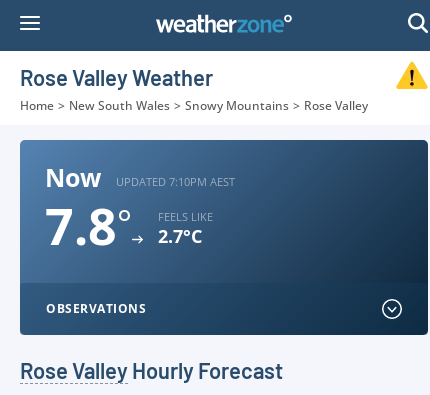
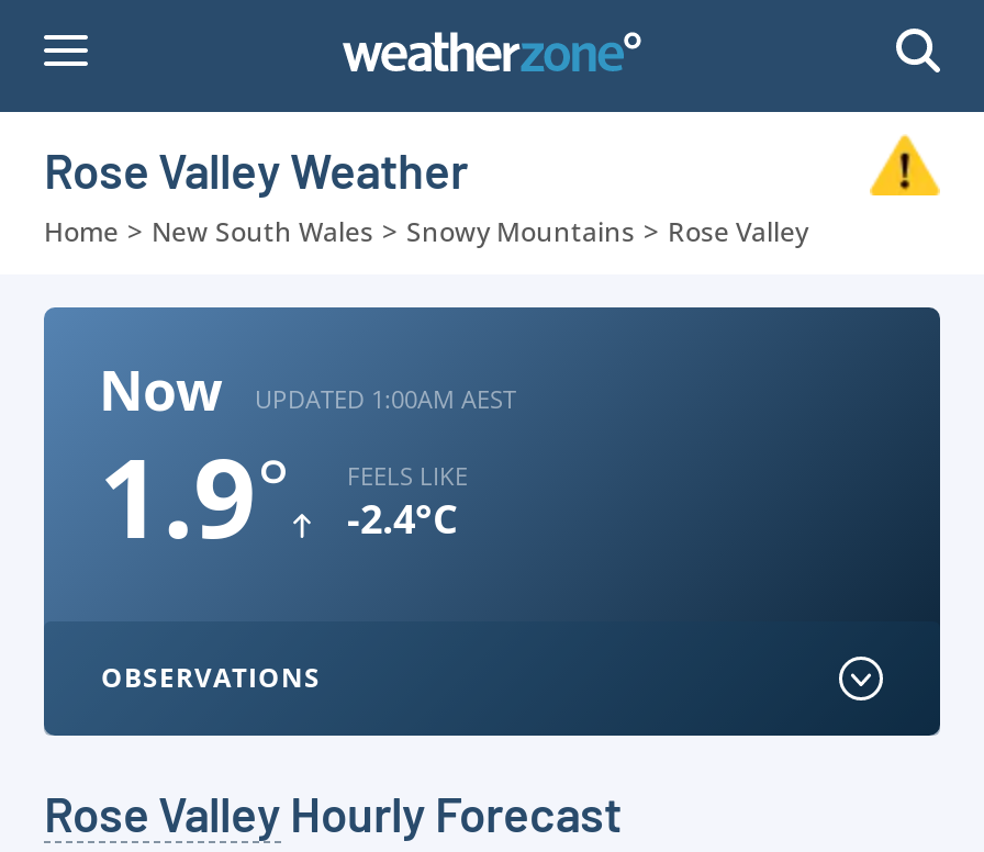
[116,173,235,188] UPDATED 7:10PM AEST -> [255,381,516,414] UPDATED 1:00AM AEST
[45,192,132,260] 7.8° -> [99,422,290,571] 1.9°
[158,224,202,248] 2.7°C -> [347,492,457,545] -2.4°C

